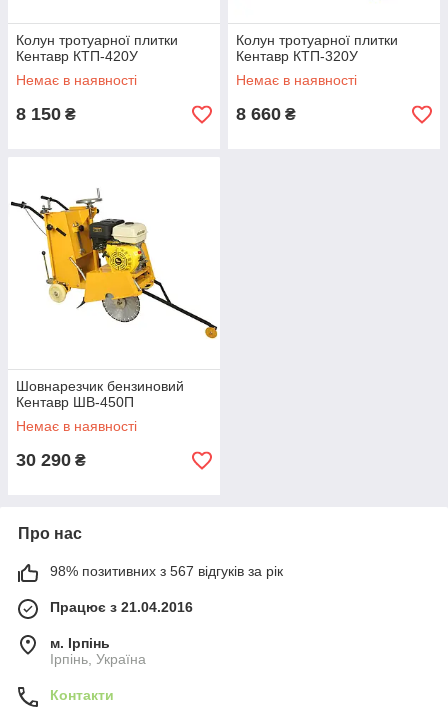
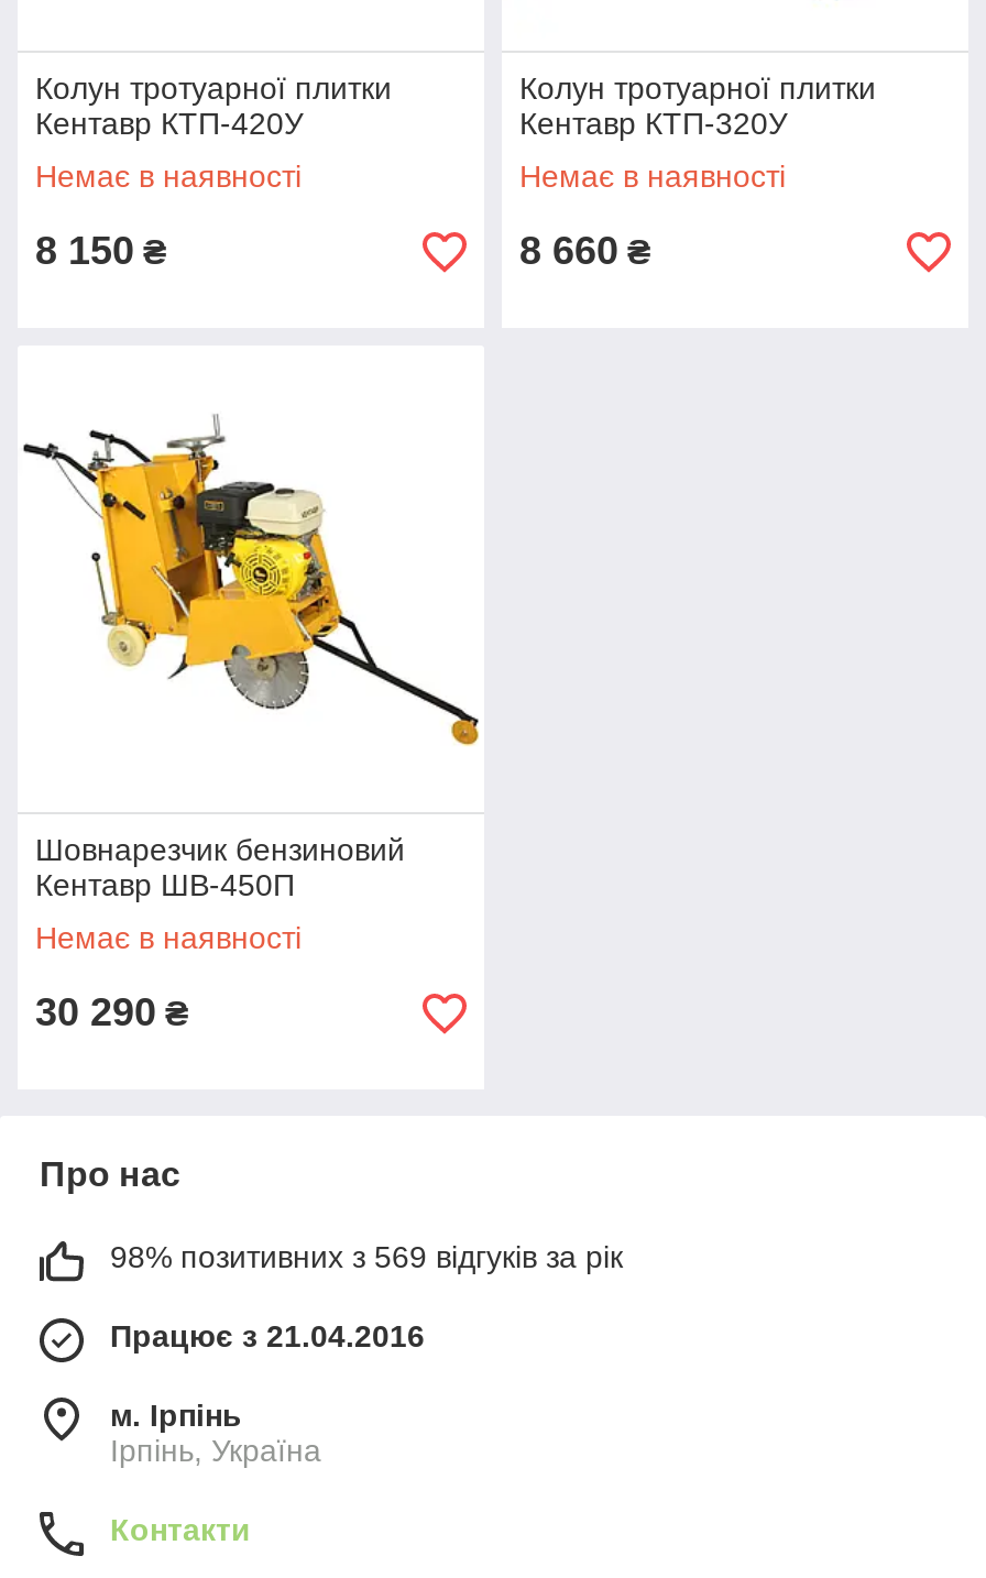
[50,563,283,579] 98% позитивних з 567 відгуків за рік -> [110,1240,623,1275] 98% позитивних з 569 відгуків за рік

